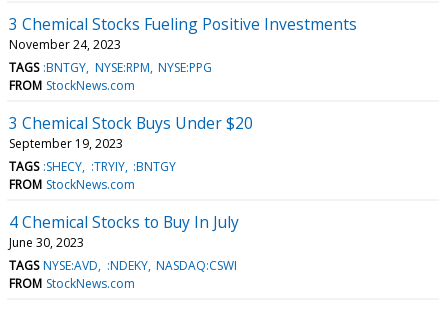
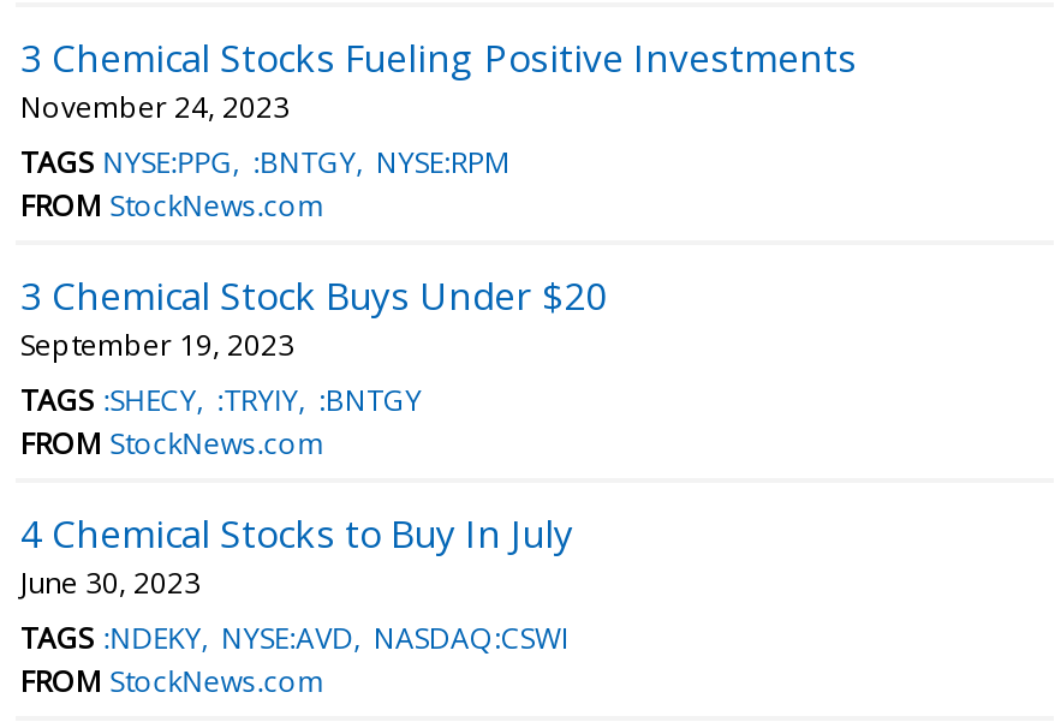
[9,59,212,76] TAGS :BNTGY NYSE:RPM NYSE:PPG -> [20,142,508,182] TAGS NYSE:PPG :BNTGY NYSE:RPM
[9,257,237,274] TAGS NYSE:AVD :NDEKY NASDAQ:CSWI -> [20,617,568,658] TAGS :NDEKY NYSE:AVD NASDAQ:CSWI

